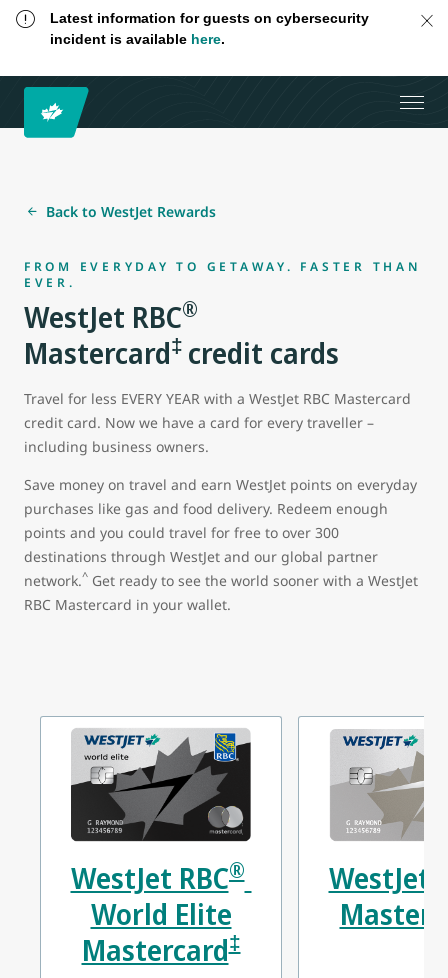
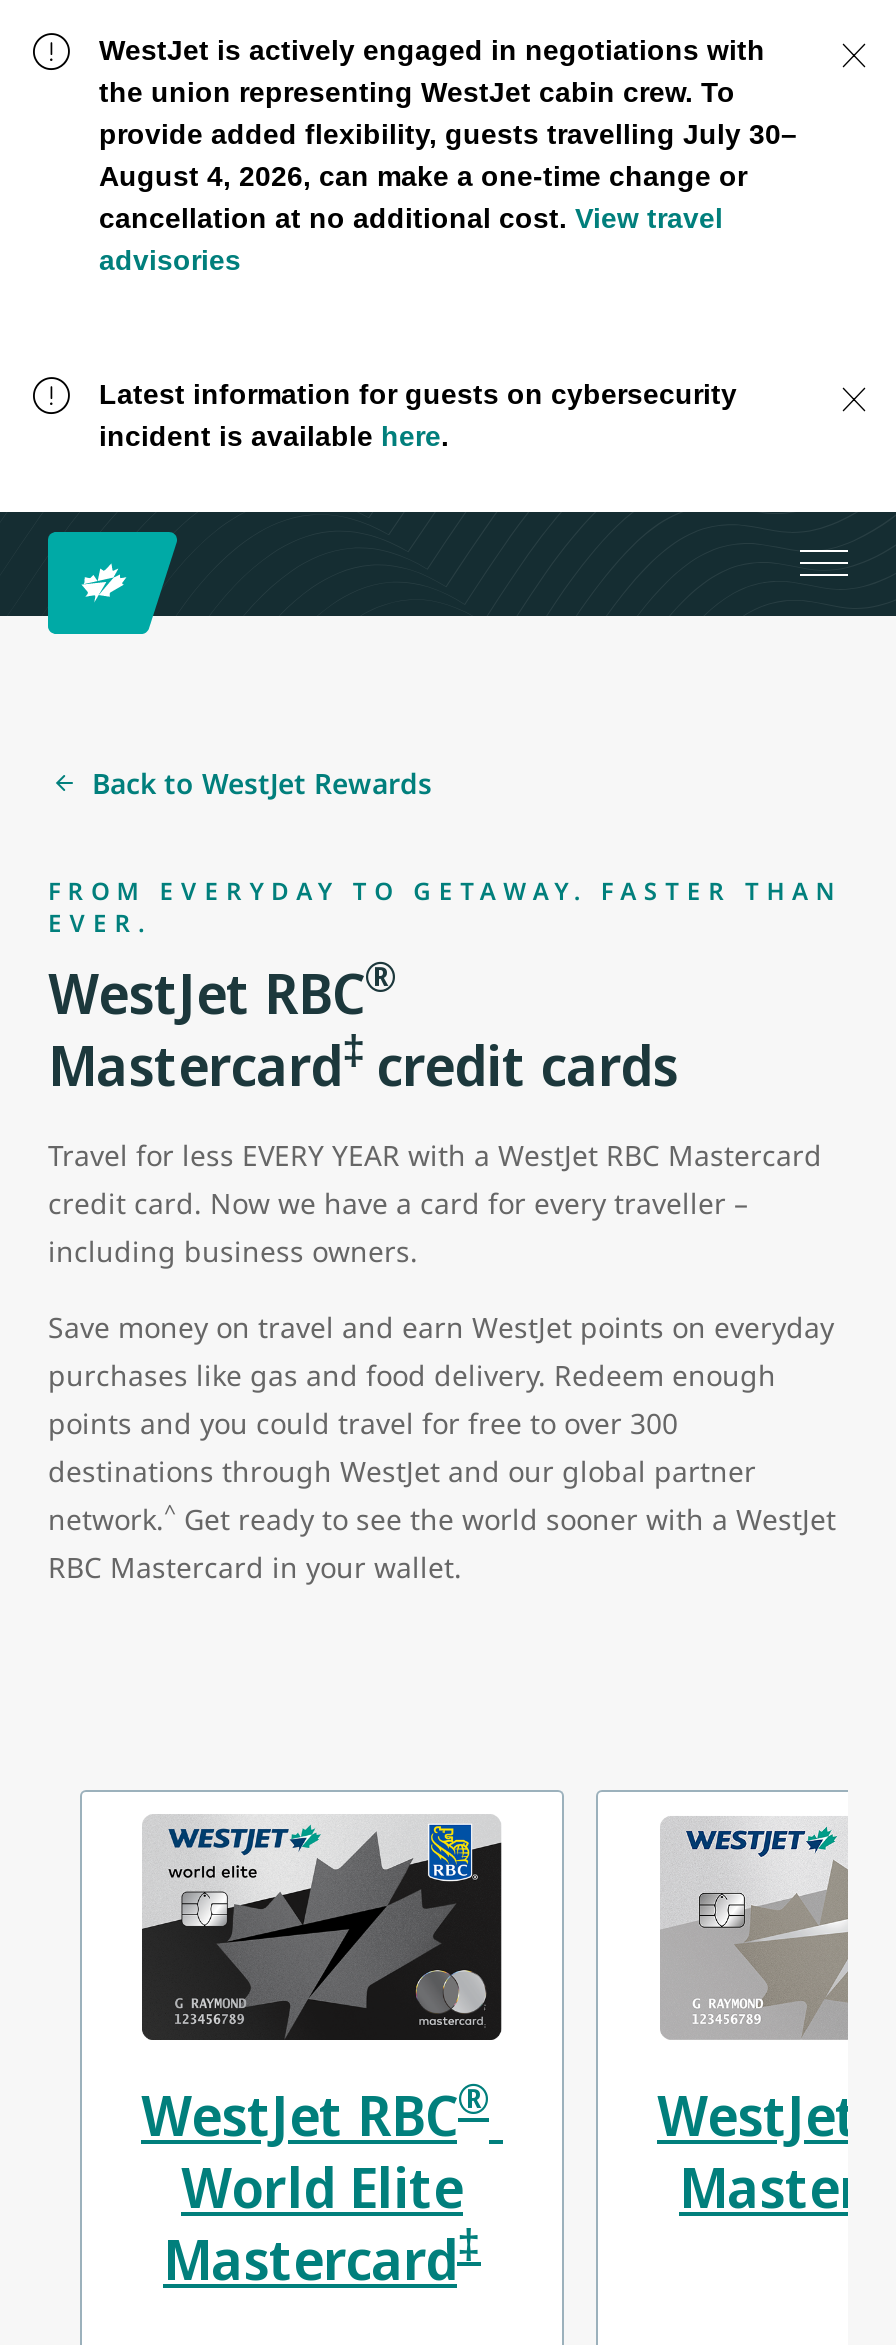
none -> [99,34,797,276] WestJet is actively engaged in negotiations with | the union representing WestJet cabin crew. To | provide added flexibility, guests travelling July 30– | August 4, 2026, can make a one-time change or | cancellation at no additional cost. View travel | advisories

